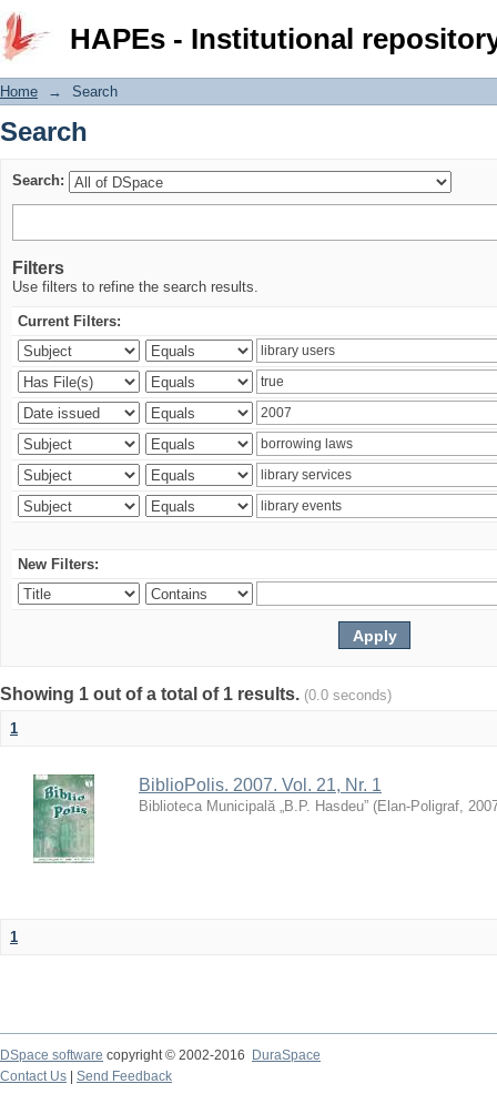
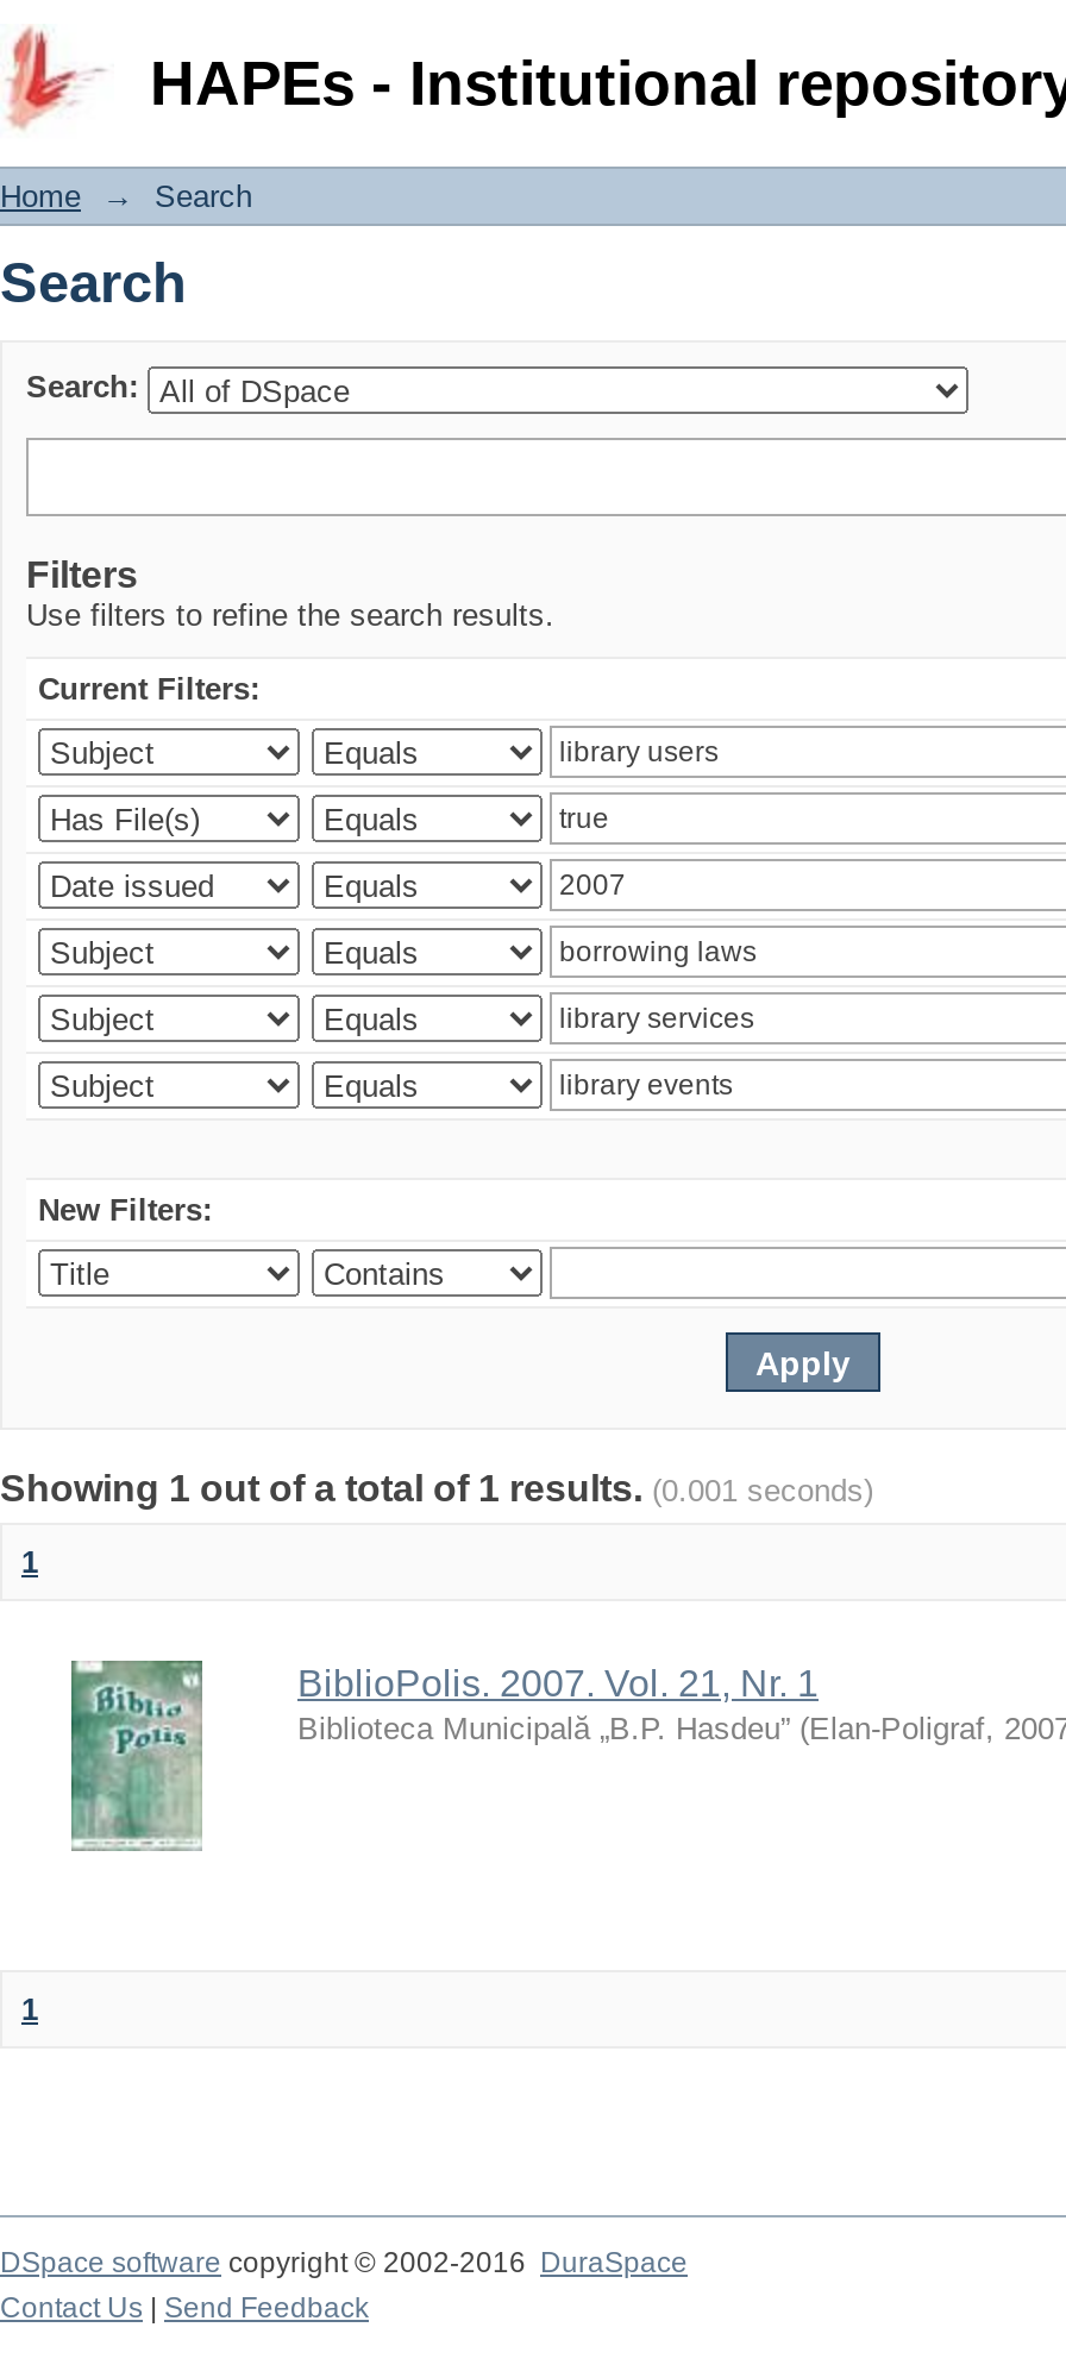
[0,685,392,703] Showing 1 out of a total of 1 results. (0.0 seconds) -> [0,1468,873,1508] Showing 1 out of a total of 1 results. (0.001 seconds)

